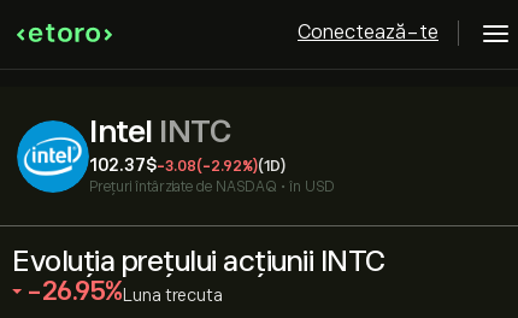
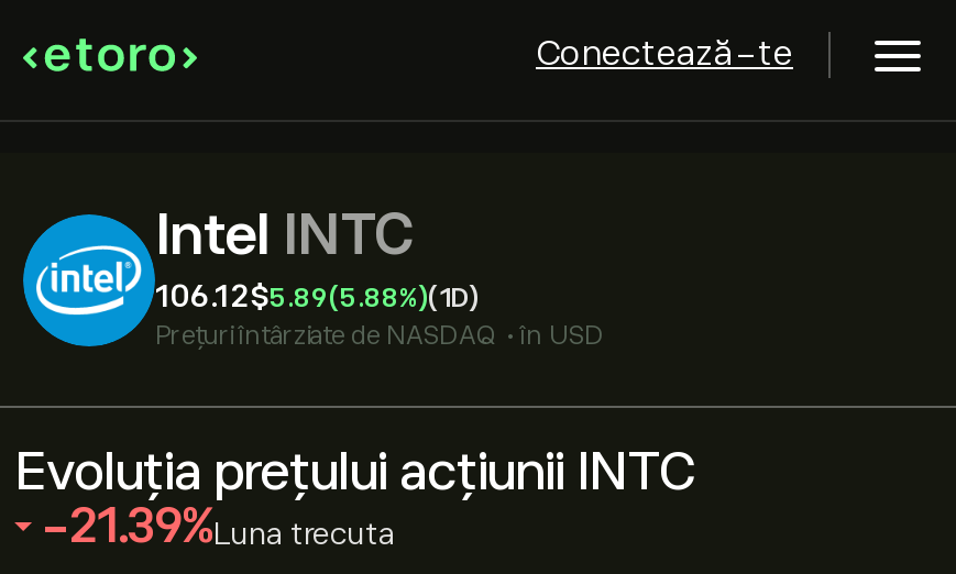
[89,155,286,175] 102.37$-3.08(-2.92%)(1D) -> [155,278,479,313] 106.12$5.89(5.88%)(1D)
[27,276,222,306] -26.95 Luna trecuta -> [41,498,396,553] -21.39 Luna trecuta

